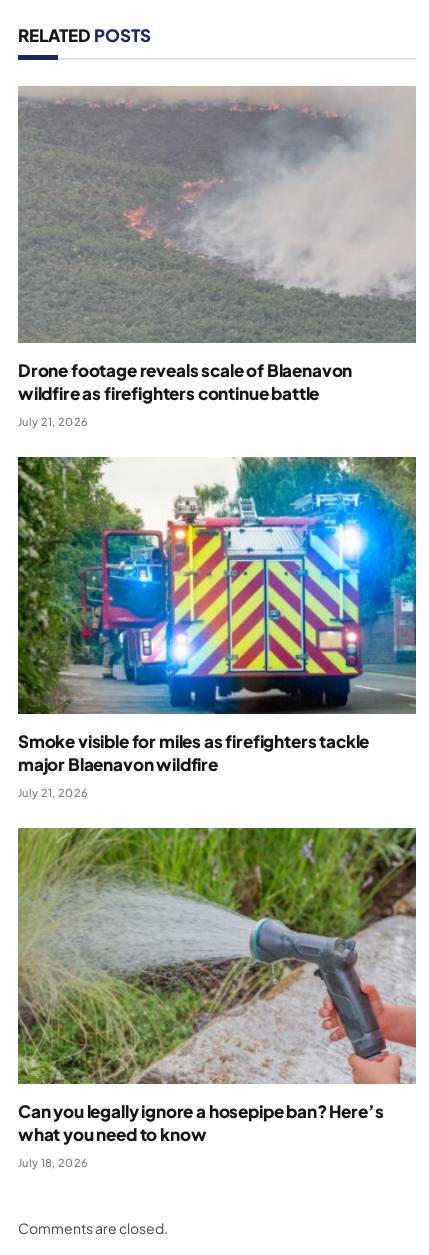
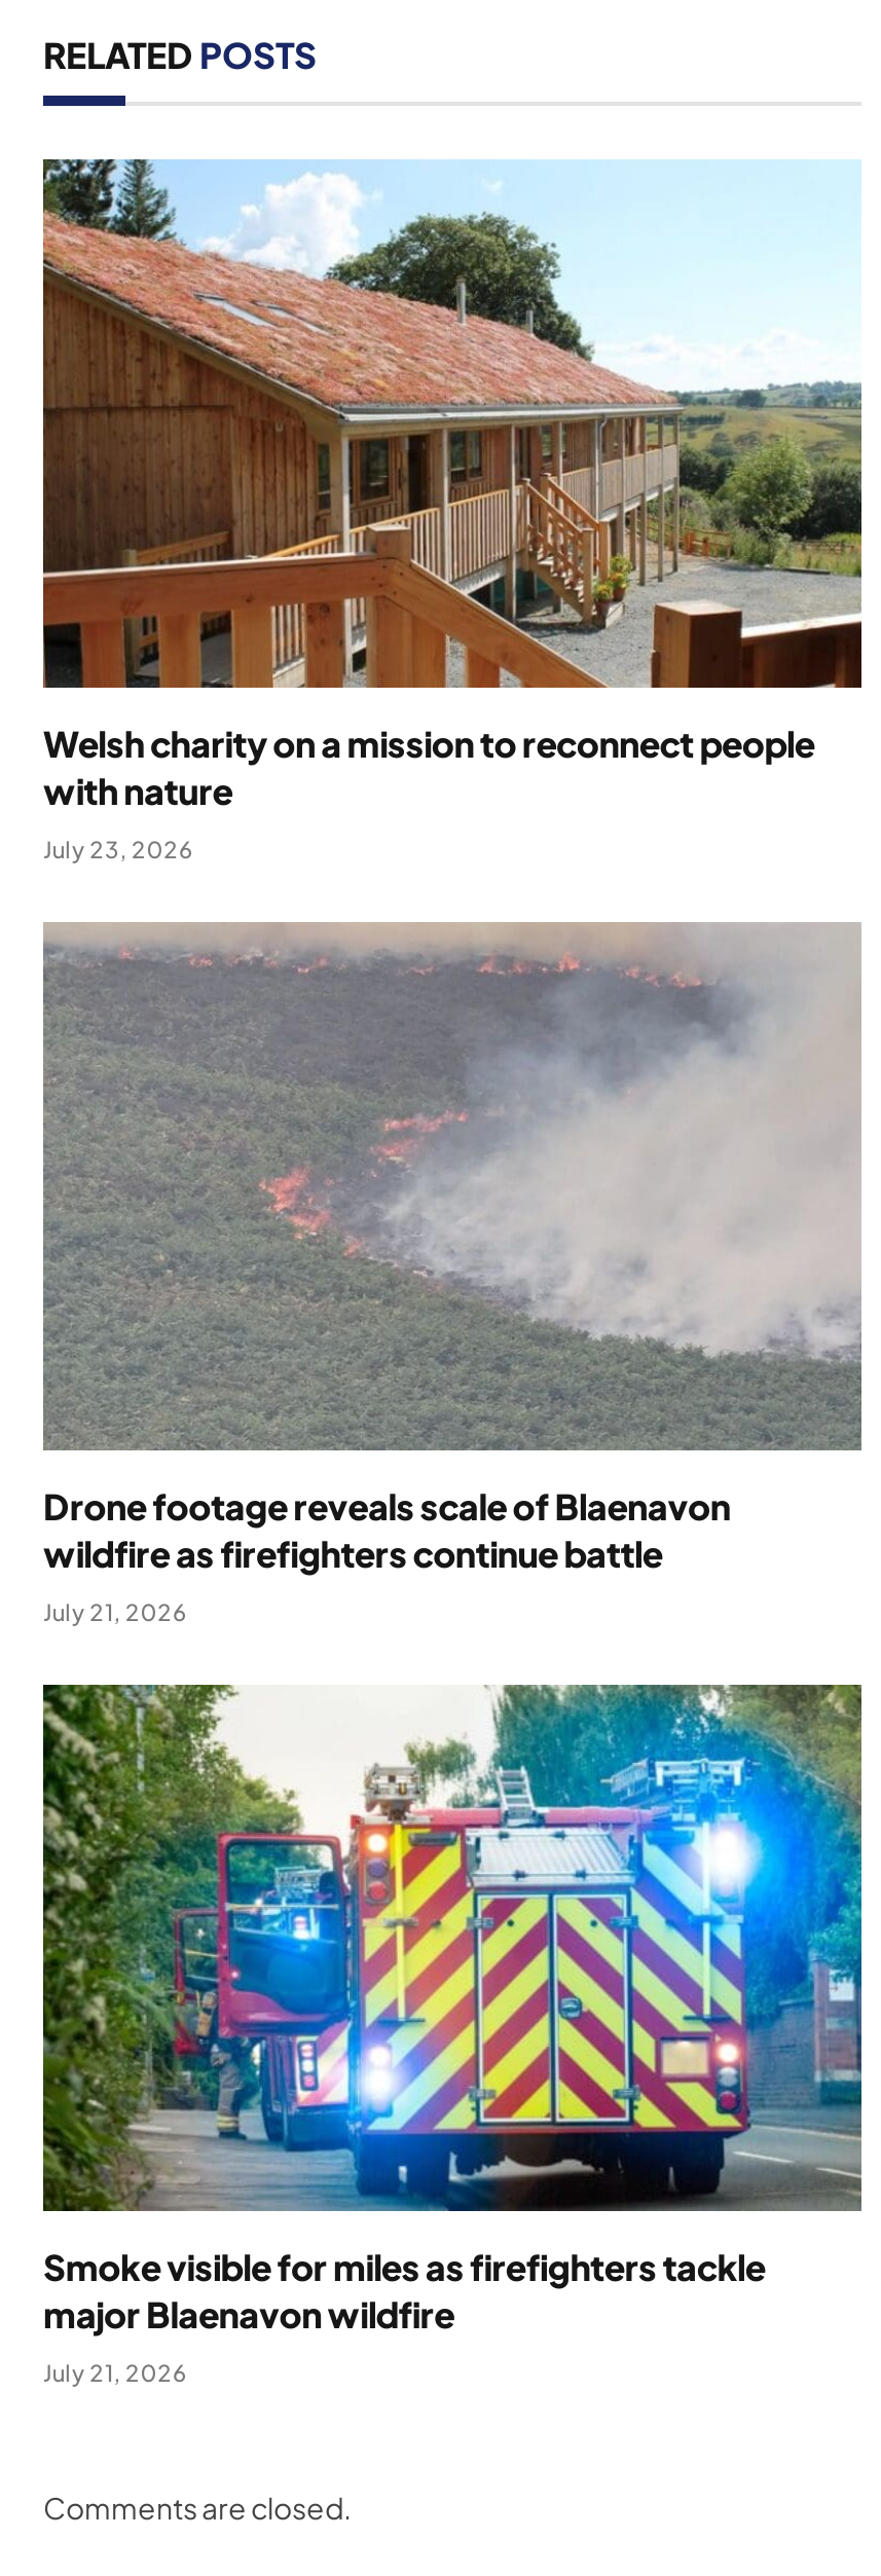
none -> [41,159,864,862] [image] | Welsh charity on a mission to reconnect people | with nature | July 23, 2026
moved [16,86,417,799] -> [39,922,864,2386]: [image] | Drone footage reveals scale of Blaenavon | wildfire as firefighters continue battle | July 21, 2026 | Smoke visible for miles as firefighters tackle | major Blaenavon wildfire | July 21, 2026
[17,827,417,1169] [image] | Can you legally ignore a hosepipe ban? Here’s | what you need to know | July 18, 2026 -> none

